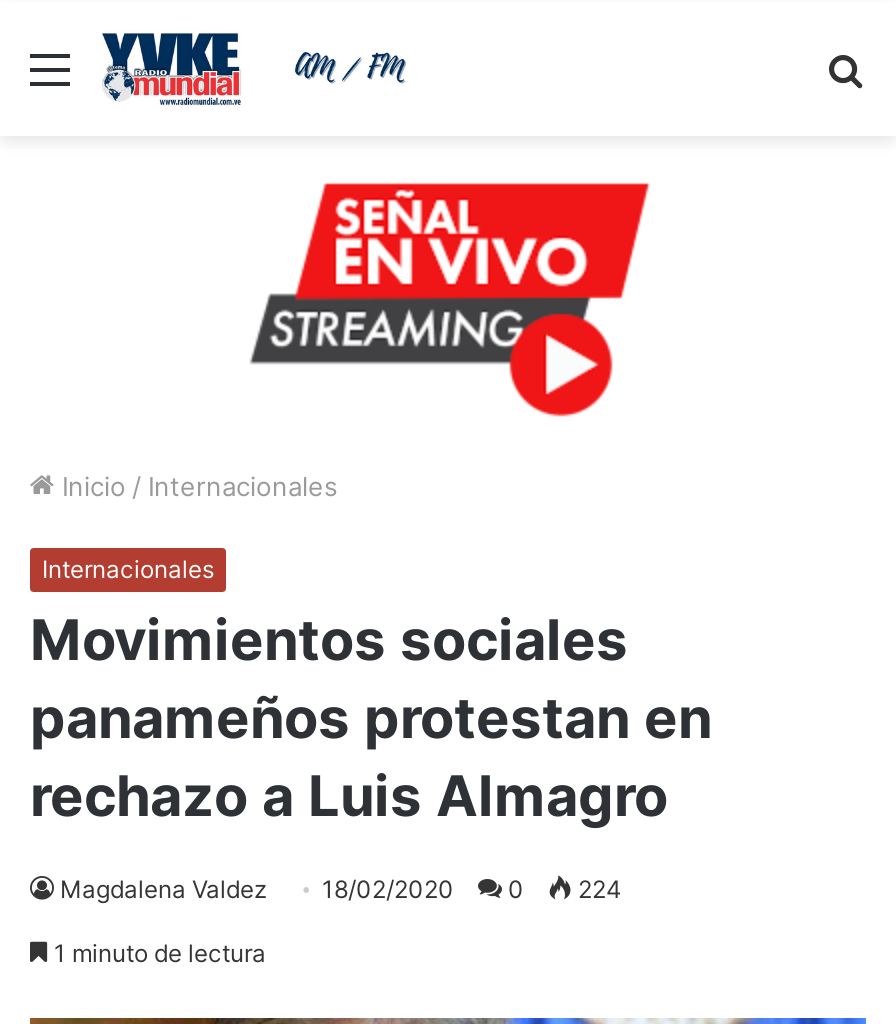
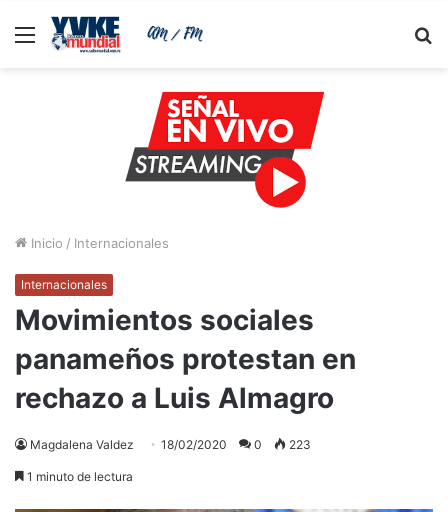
[60,873,622,903] Magdalena Valdez 18/02/2020 0 224 -> [30,437,311,452] Magdalena Valdez 18/02/2020 0 223

